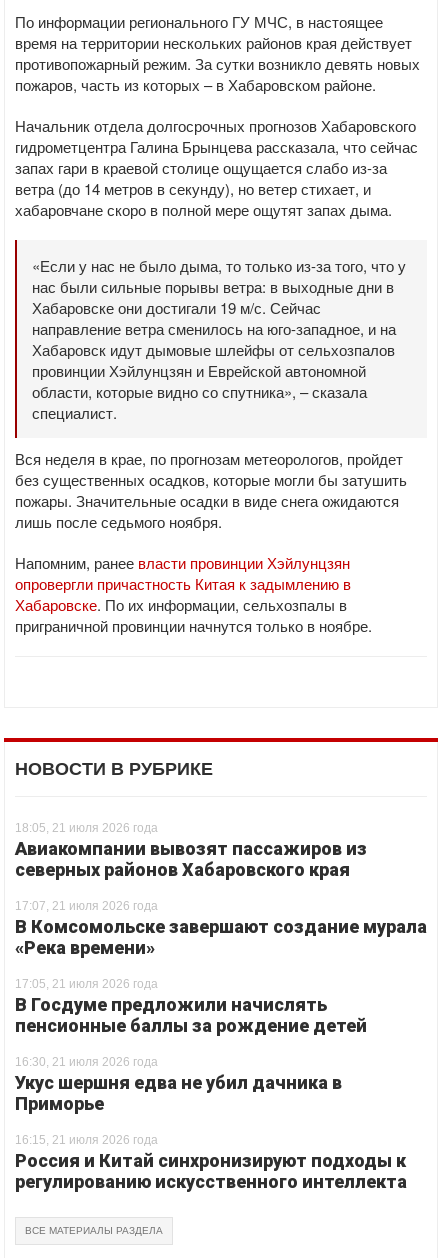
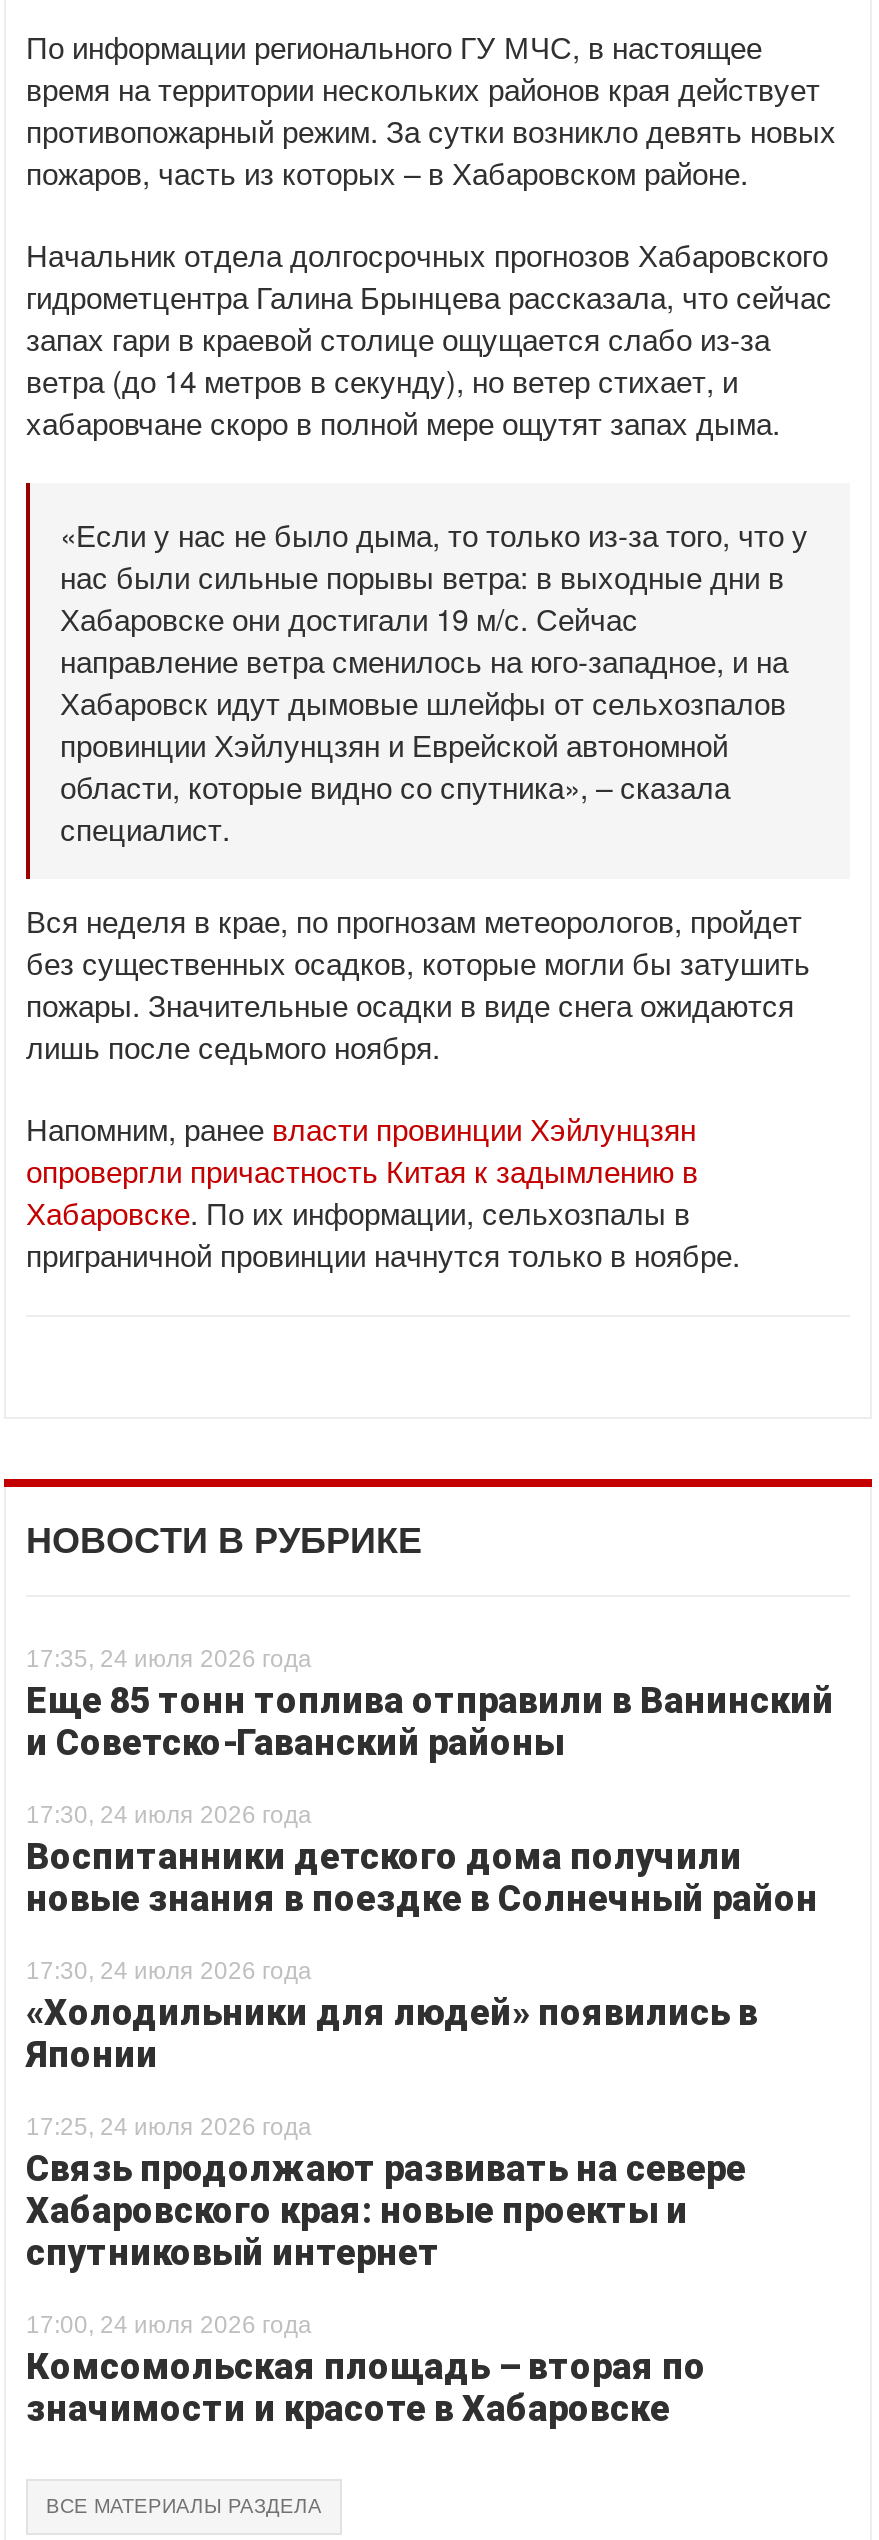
[15,821,367,880] 18:05, 21 июля 2026 года | Авиакомпании вывозят пассажиров из | северных районов Хабаровского края -> [26,1645,834,1763] 17:35, 24 июля 2026 года | Еще 85 тонн топлива отправили в Ванинский | и Советско-Гаванский районы
[15,899,427,958] 17:07, 21 июля 2026 года | В Комсомольске завершают создание мурала | «Река времени» -> [26,1801,818,1919] 17:30, 24 июля 2026 года | Воспитанники детского дома получили | новые знания в поездке в Солнечный район
[15,977,367,1036] 17:05, 21 июля 2026 года | В Госдуме предложили начислять | пенсионные баллы за рождение детей -> [26,1957,758,2075] 17:30, 24 июля 2026 года | «Холодильники для людей» появились в | Японии
[15,1055,342,1114] 16:30, 21 июля 2026 года | Укус шершня едва не убил дачника в | Приморье -> [26,2113,746,2273] 17:25, 24 июля 2026 года | Связь продолжают развивать на севере | Хабаровского края: новые проекты и | спутниковый интернет
[15,1133,407,1192] 16:15, 21 июля 2026 года | Россия и Китай синхронизируют подходы к | регулированию искусственного интеллекта -> [26,2311,706,2429] 17:00, 24 июля 2026 года | Комсомольская площадь – вторая по | значимости и красоте в Хабаровске

